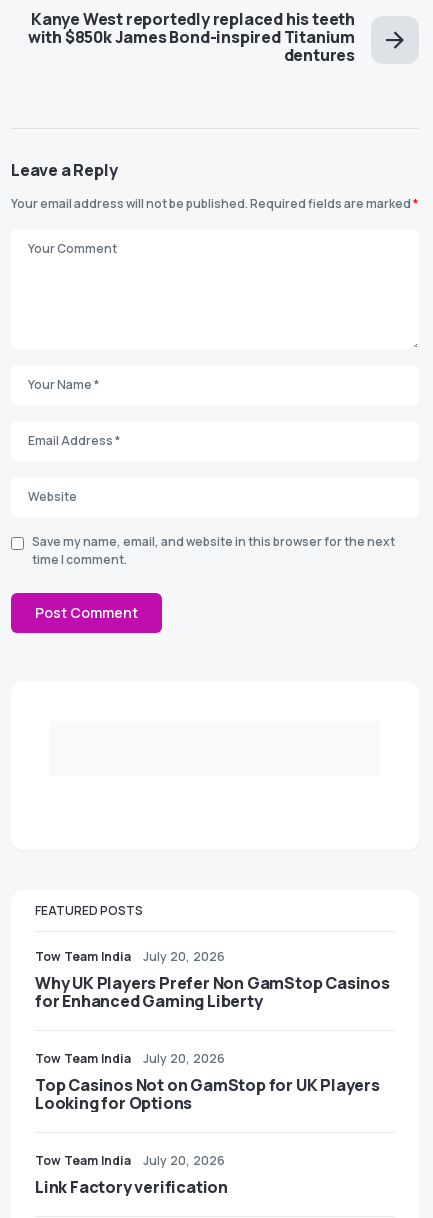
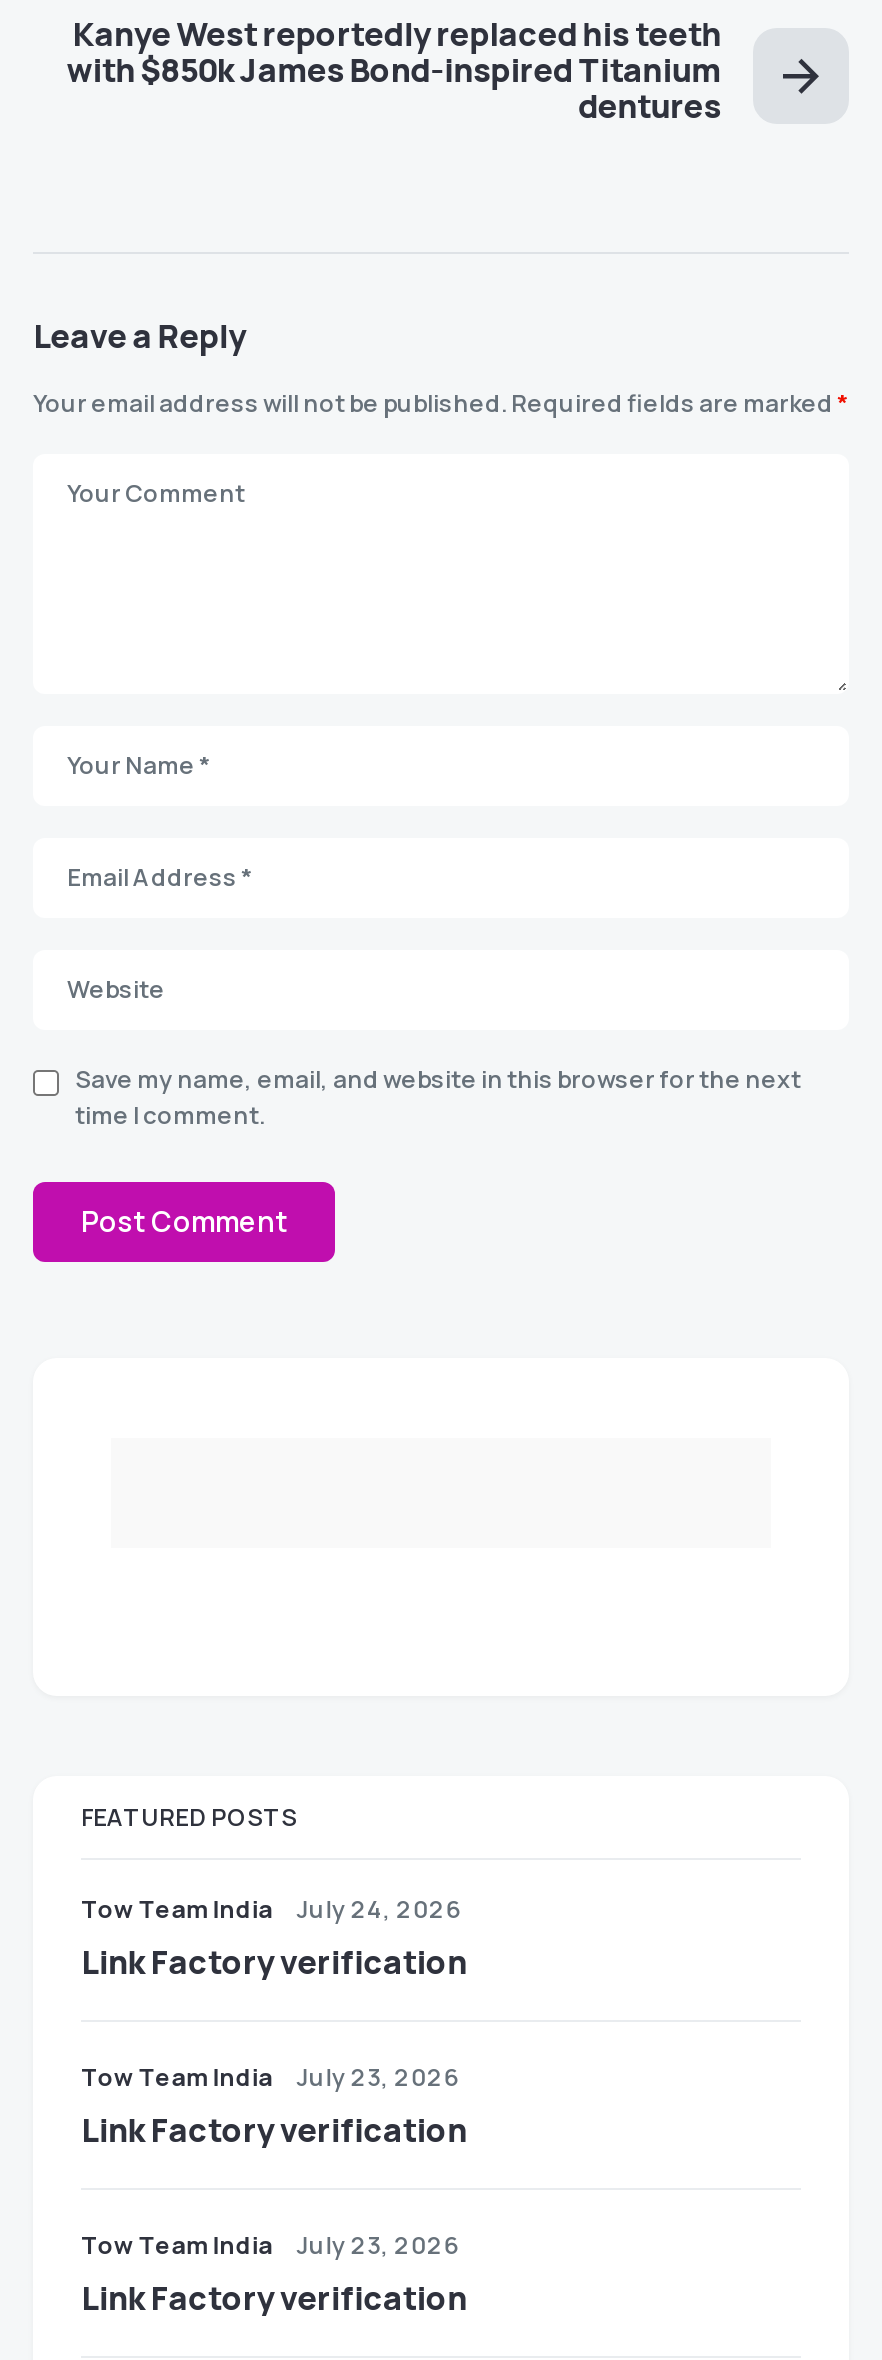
[35,948,390,1012] July 20, 2026 | Why UK Players Prefer Non GamStop Casinos | for Enhanced Gaming Liberty -> [81,1892,467,1984] July 24, 2026 | Link Factory verification
[35,1050,380,1114] July 20, 2026 | Top Casinos Not on GamStop for UK Players | Looking for Options -> [81,2060,467,2152] July 23, 2026 | Link Factory verification
[35,1152,225,1169] Tow Team India July 20, 2026 -> [81,2228,460,2262] Tow Team India July 23, 2026

